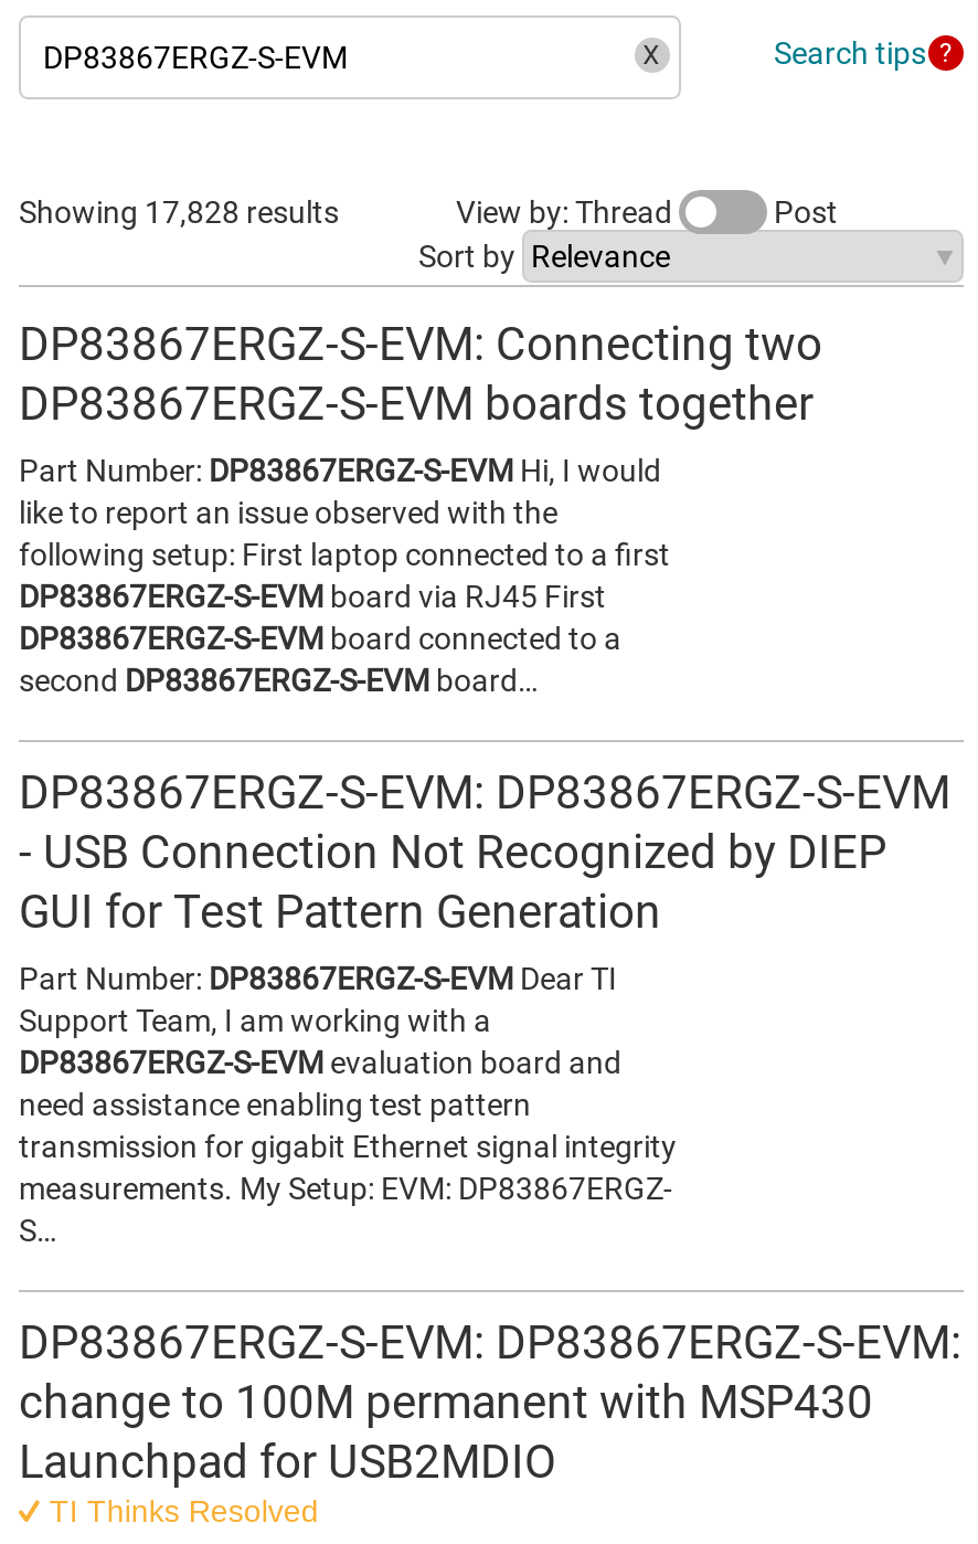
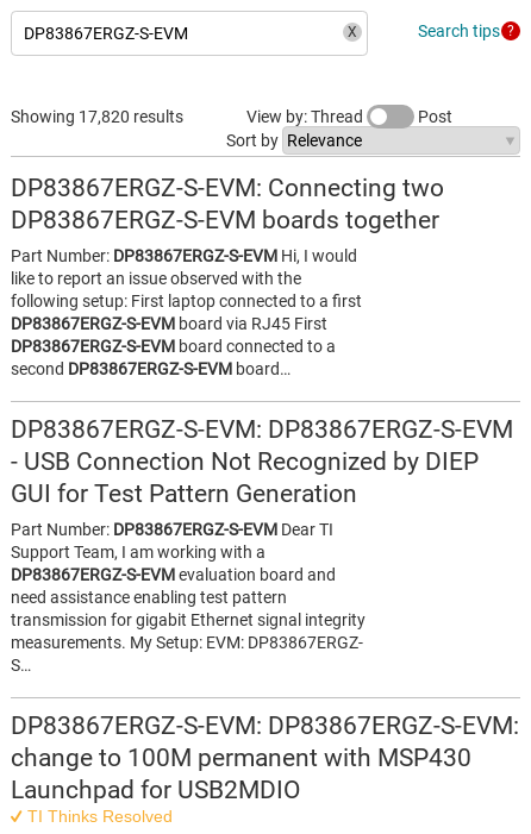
[19,194,339,230] Showing 17,828 results -> [11,107,183,126] Showing 17,820 results

